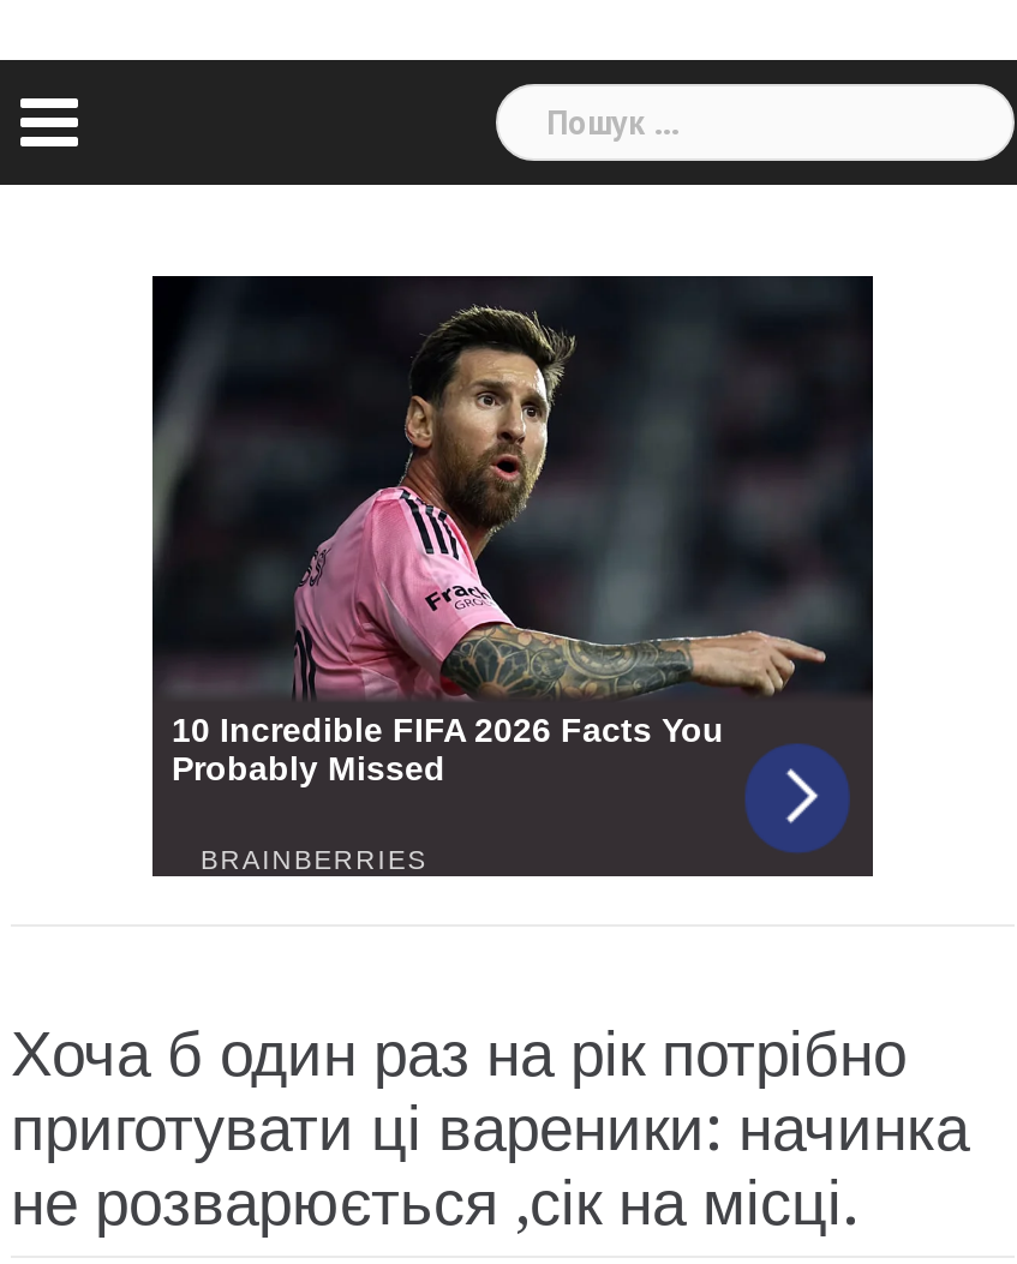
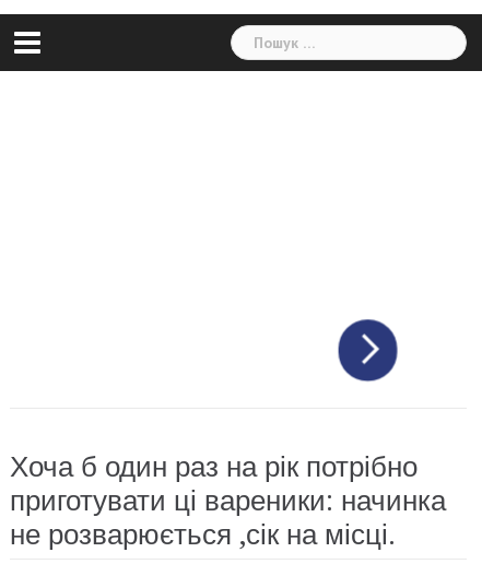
[150,274,875,879] [image] -> none

